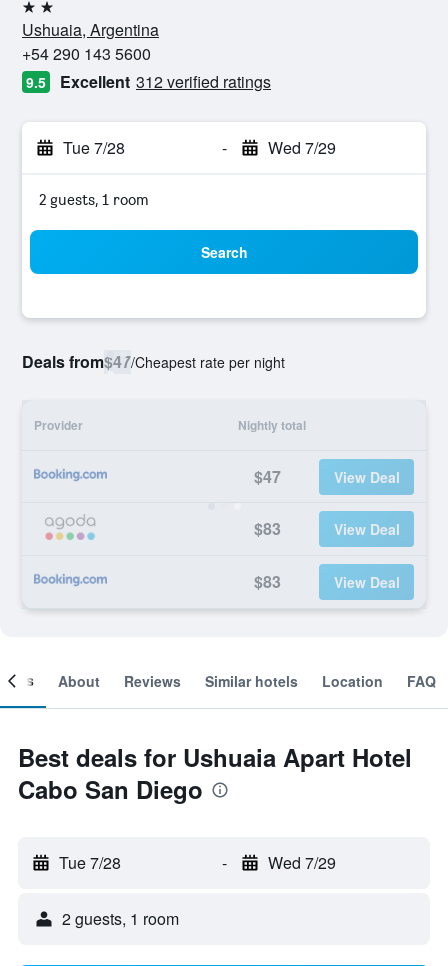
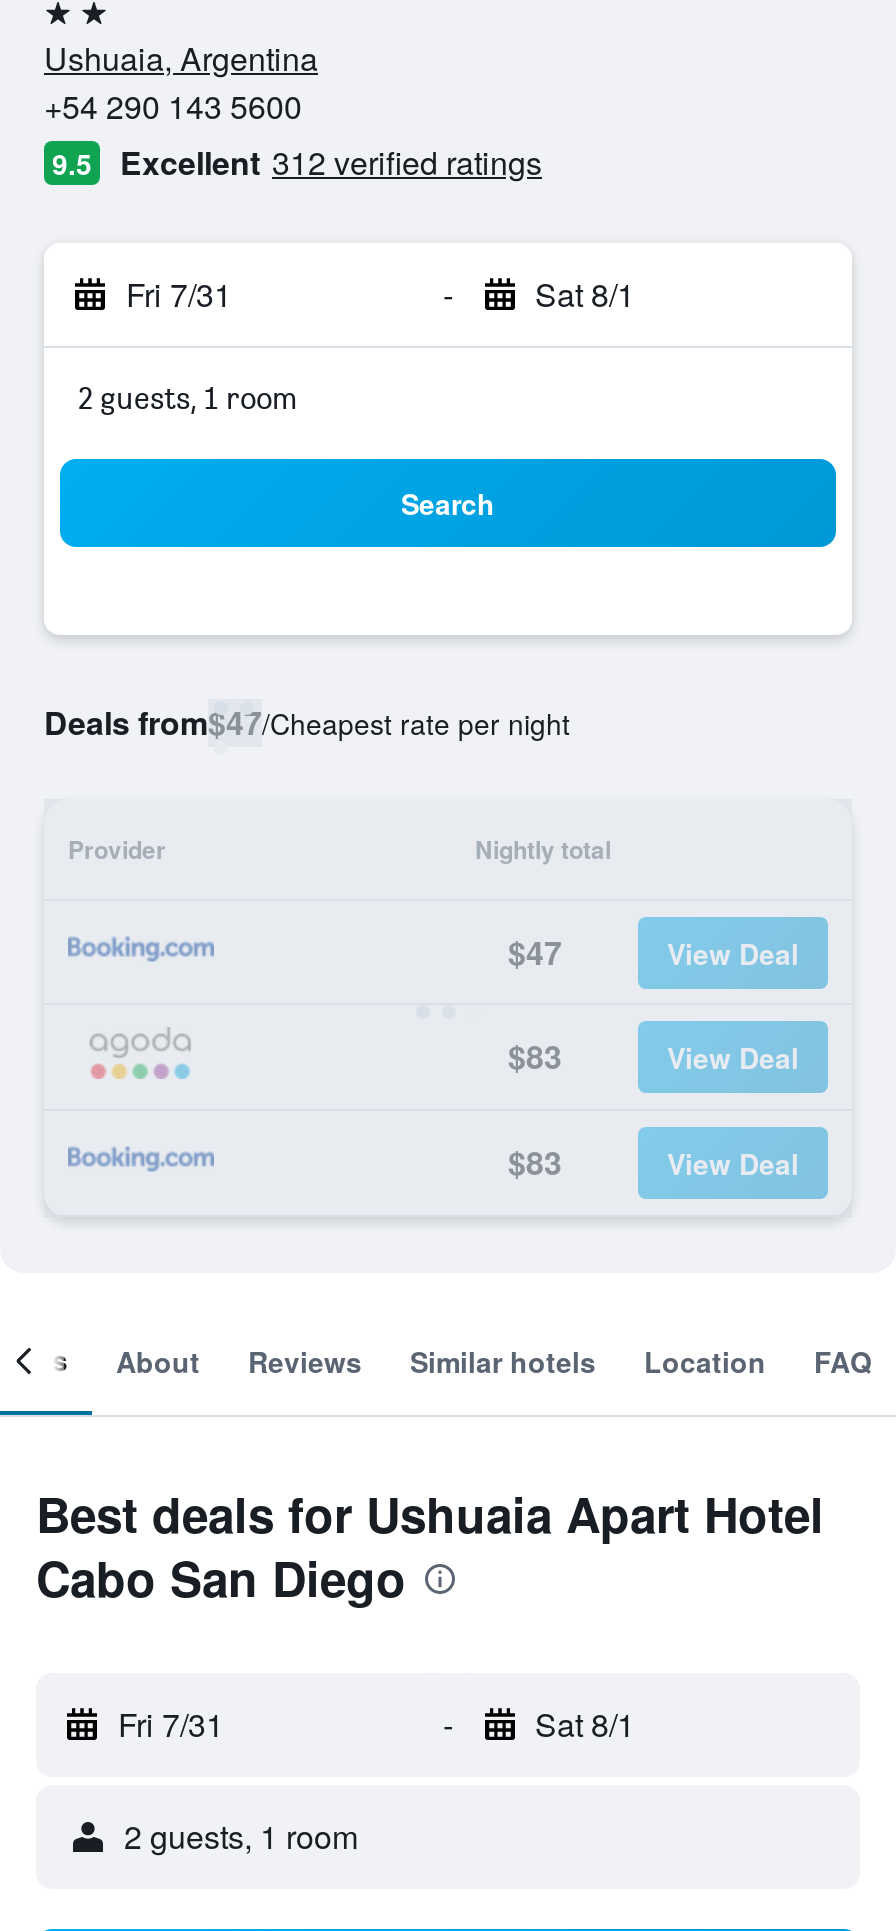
[63,136,125,159] Tue 7/28 -> [126,271,232,317] Fri 7/31
[267,136,335,159] Wed 7/29 -> [535,271,635,317] Sat 8/1
[59,851,121,874] Tue 7/28 -> [118,1701,224,1747] Fri 7/31
[267,851,335,874] Wed 7/29 -> [535,1701,635,1747] Sat 8/1

